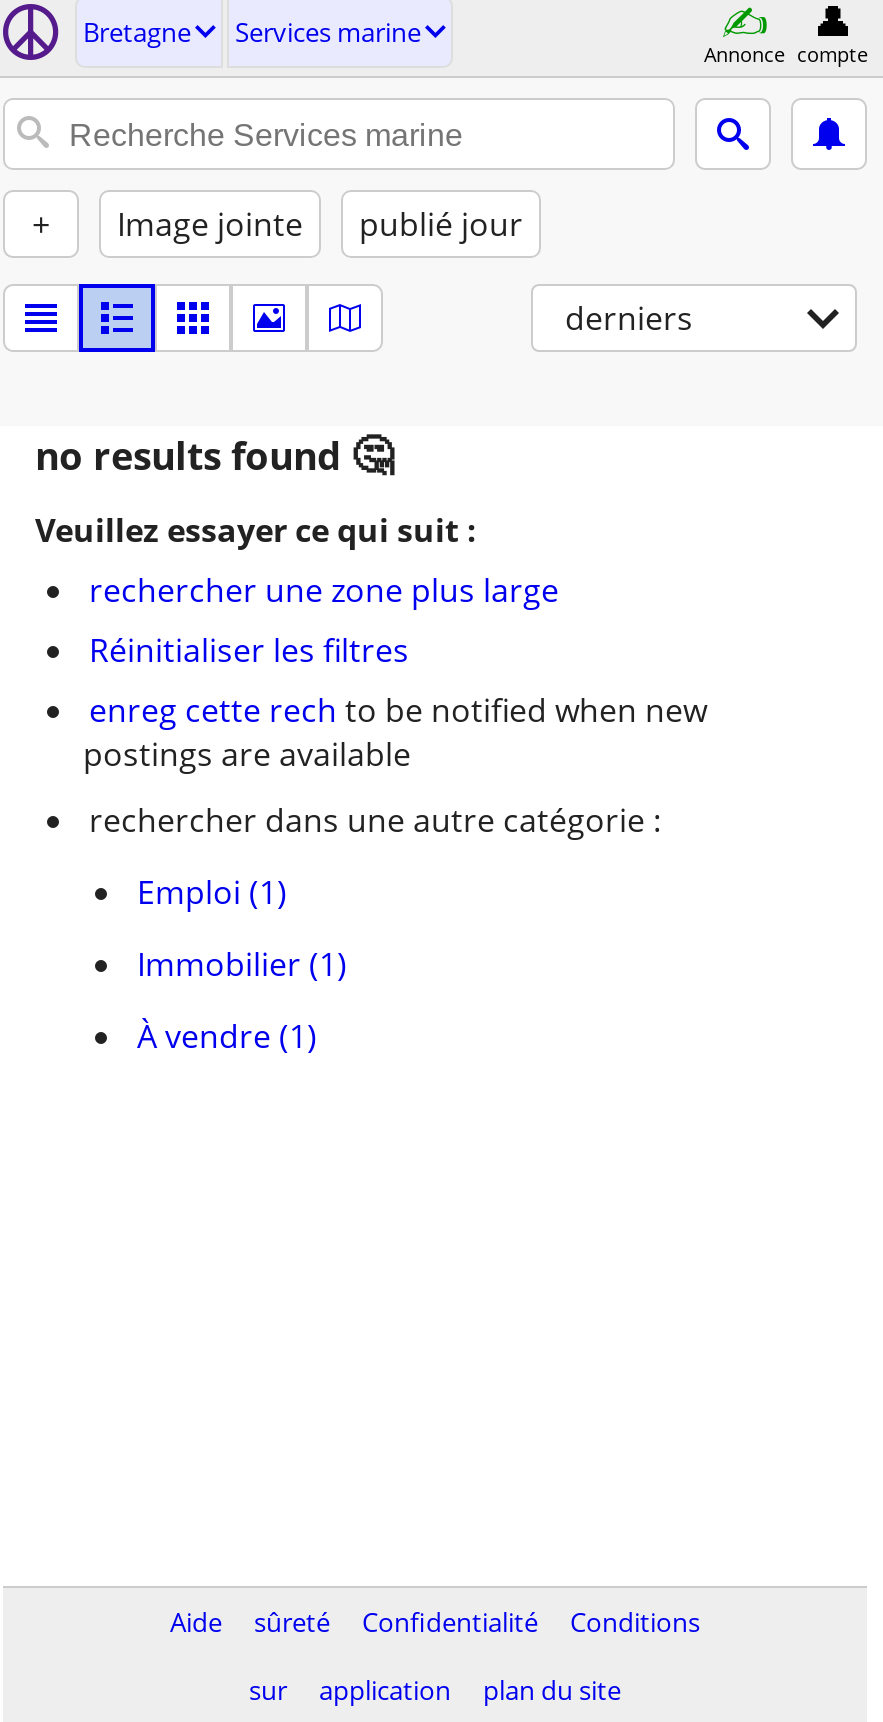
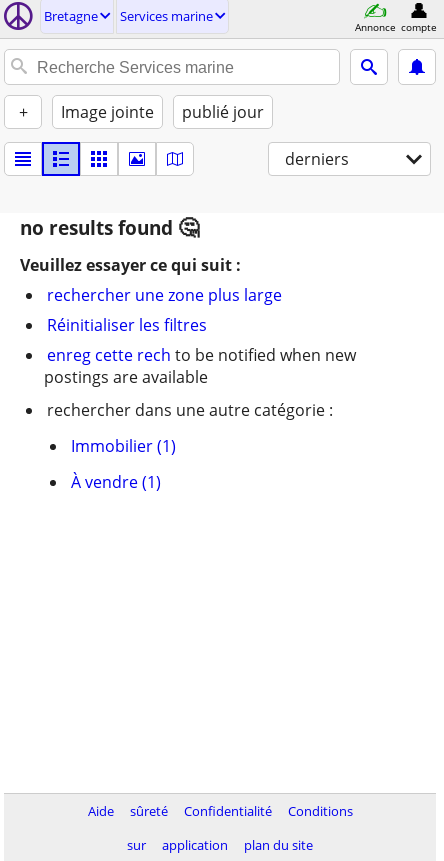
[137,870,287,914] Emploi (1) -> none
moved [137,942,347,1058] -> [71,435,176,493]: Immobilier (1) | À vendre (1)

